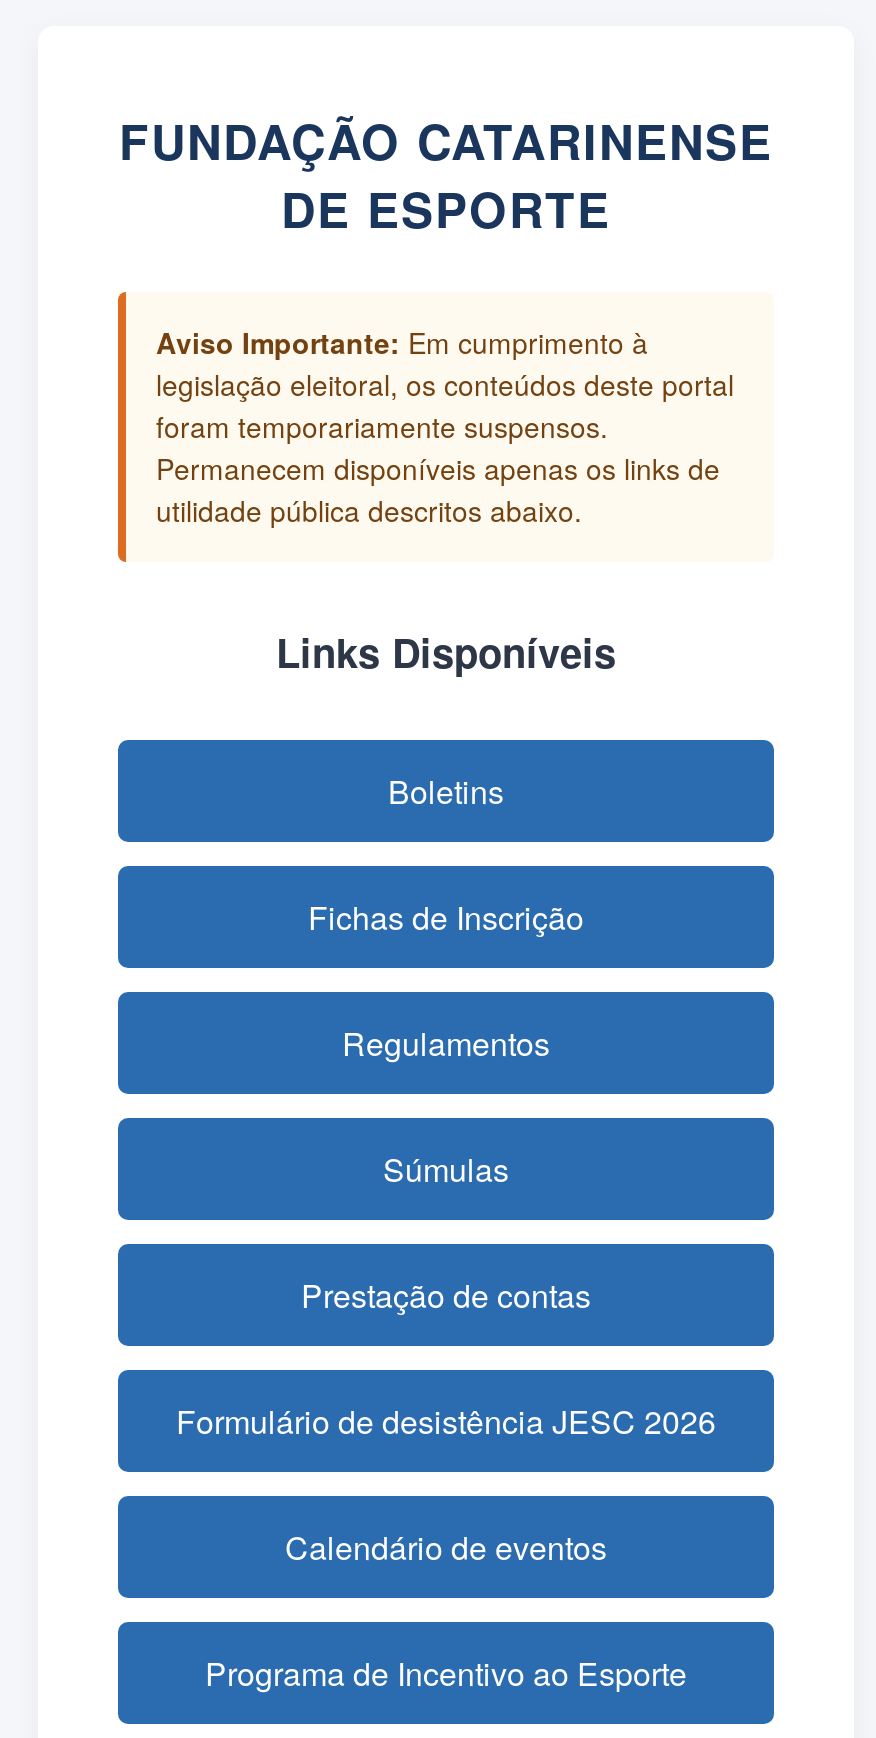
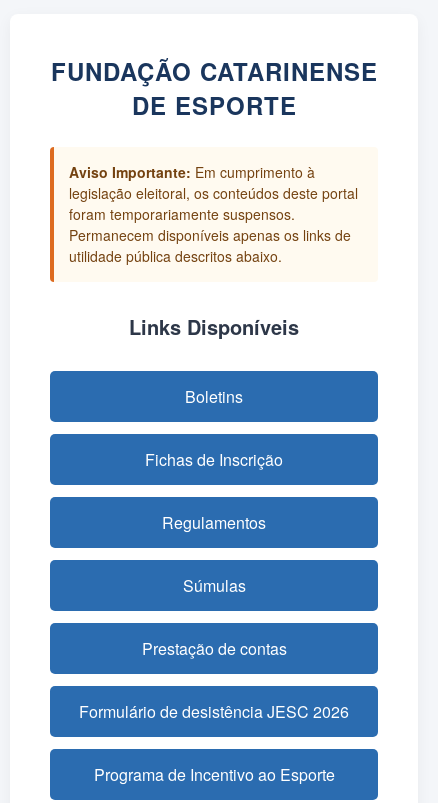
[285,1524,607,1570] Calendário de eventos -> none

